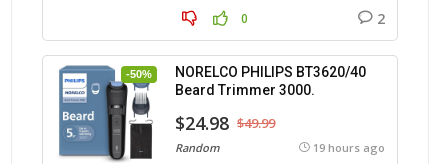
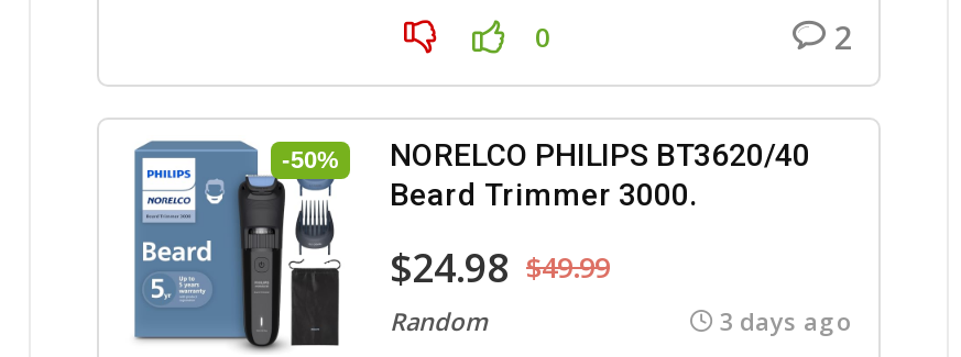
[313,140,385,155] 19 hours ago -> [720,304,852,337] 3 days ago

